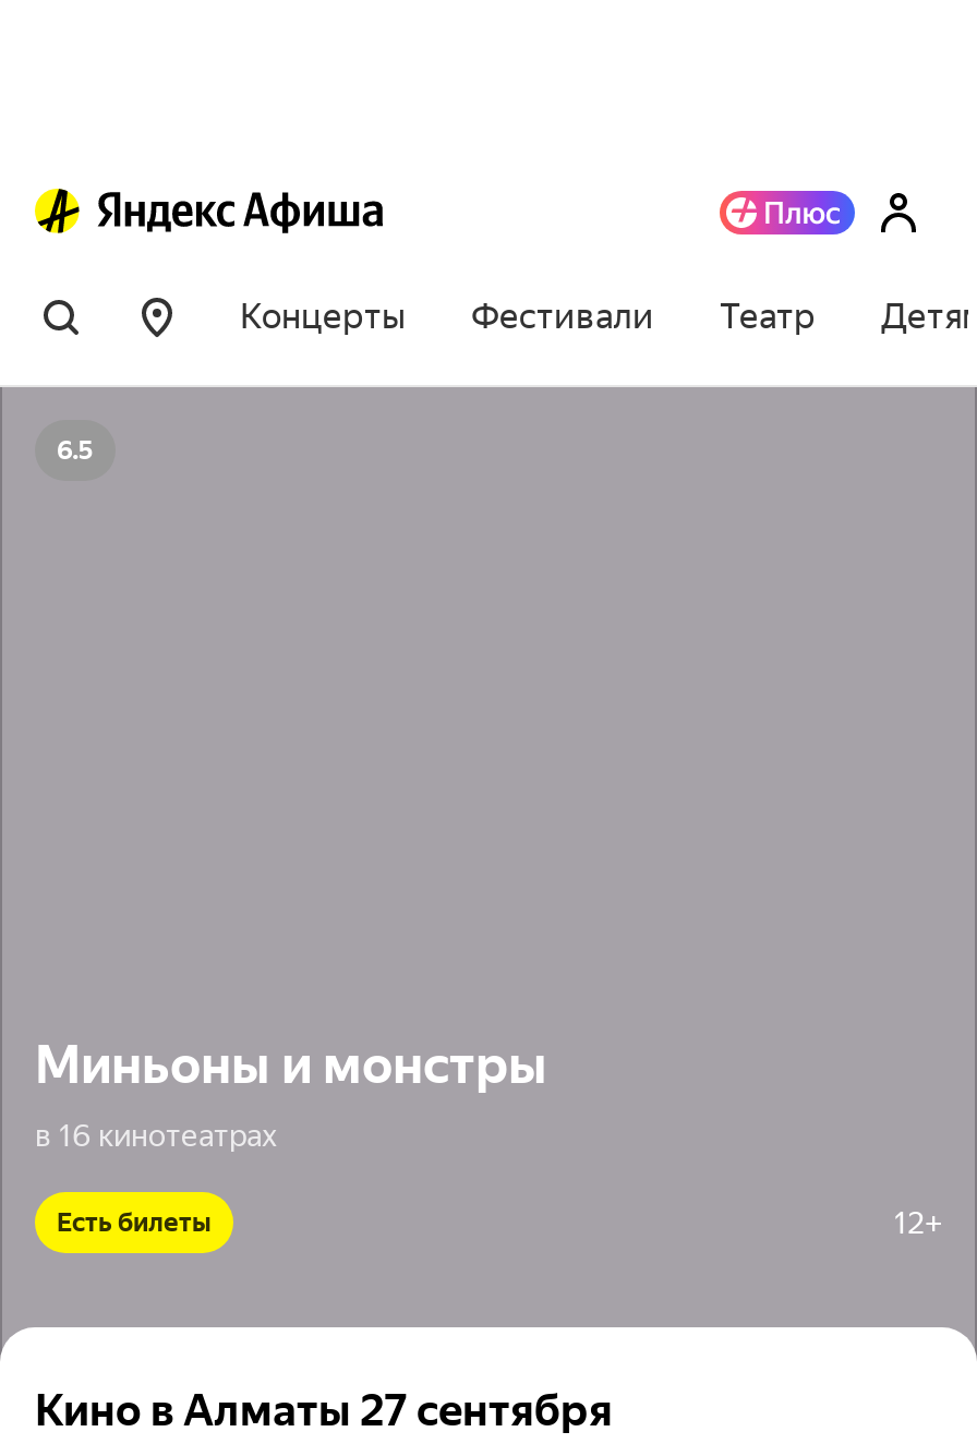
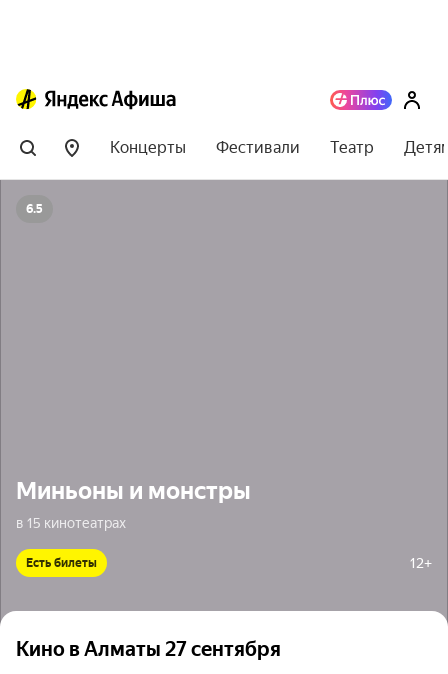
[35,1118,277,1153] в 16 кинотеатрах -> [16,515,126,531] в 15 кинотеатрах

